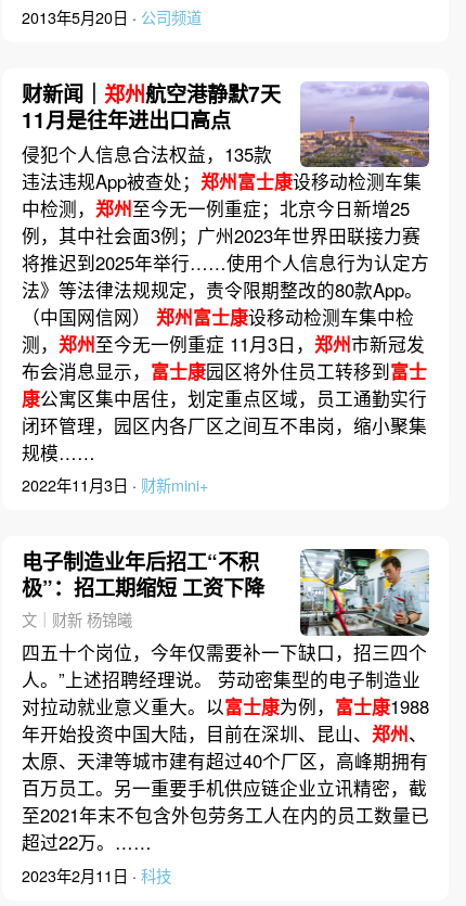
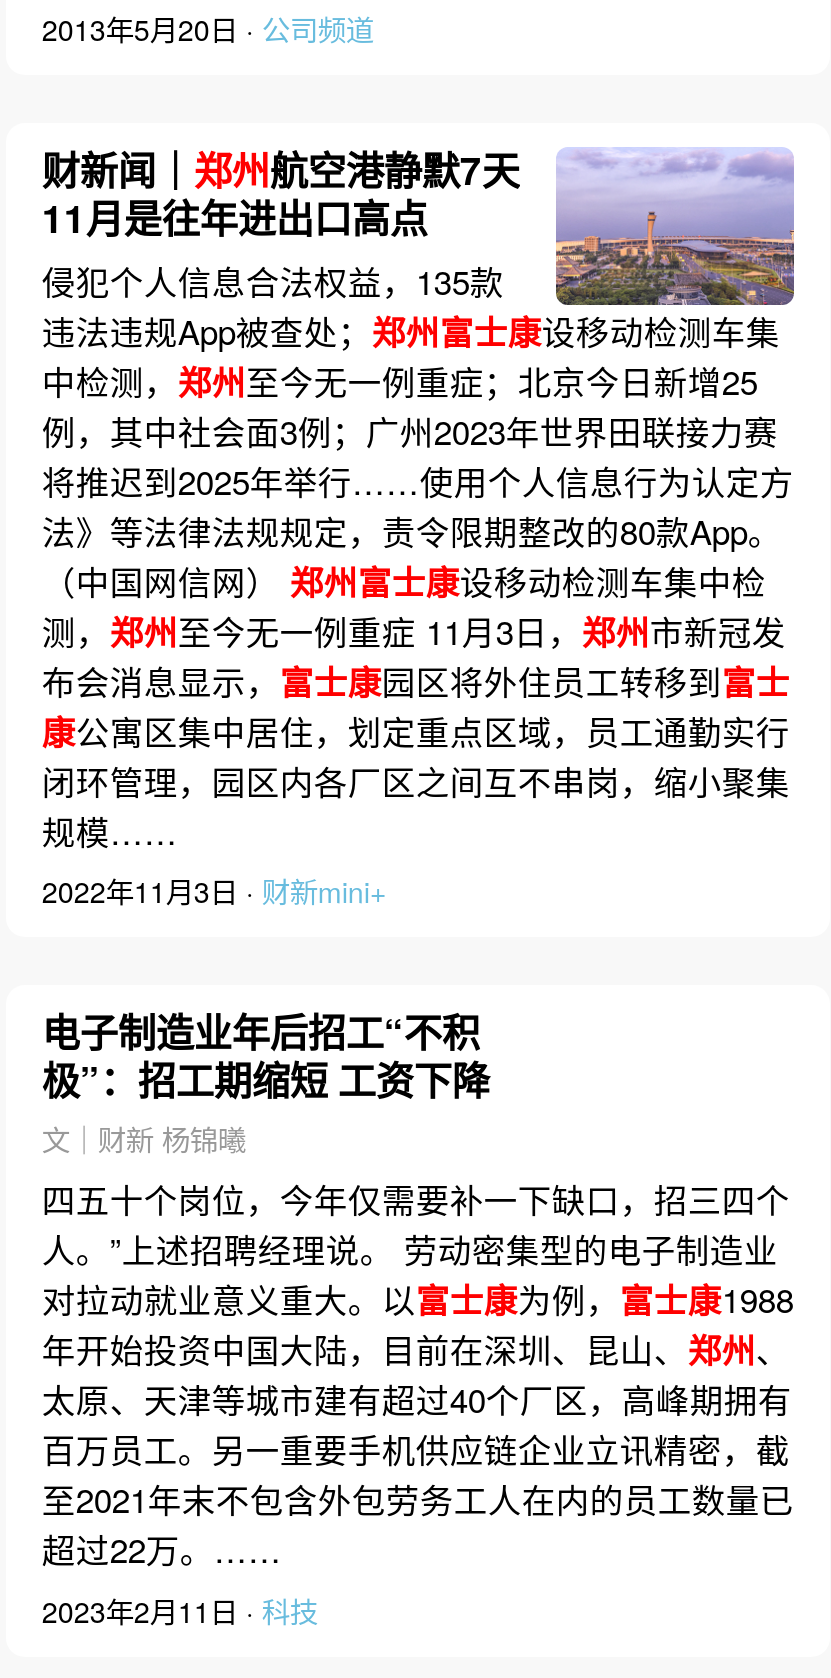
[299,548,430,637] [image] -> none

